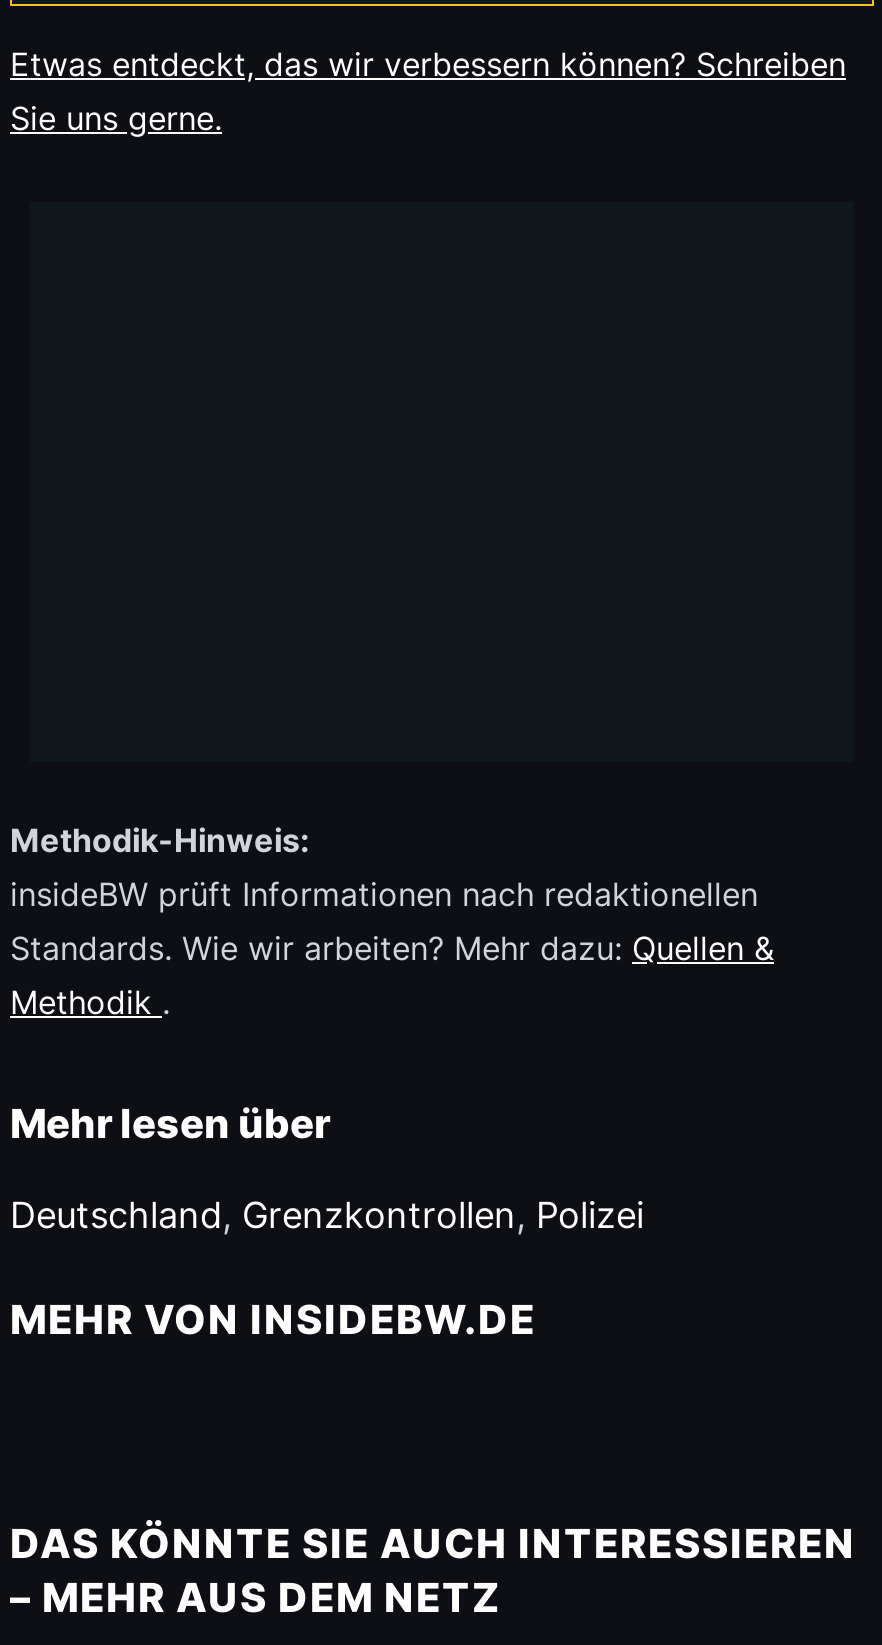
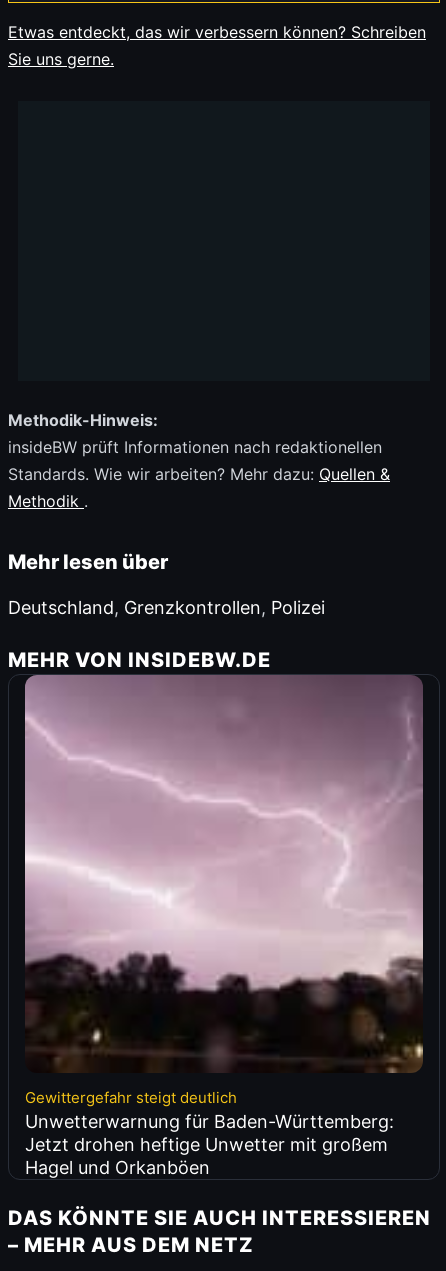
none -> [24,674,424,1178] [image] | Gewittergefahr steigt deutlich | Unwetterwarnung für Baden-Württemberg: | Jetzt drohen heftige Unwetter mit großem | Hagel und Orkanböen

